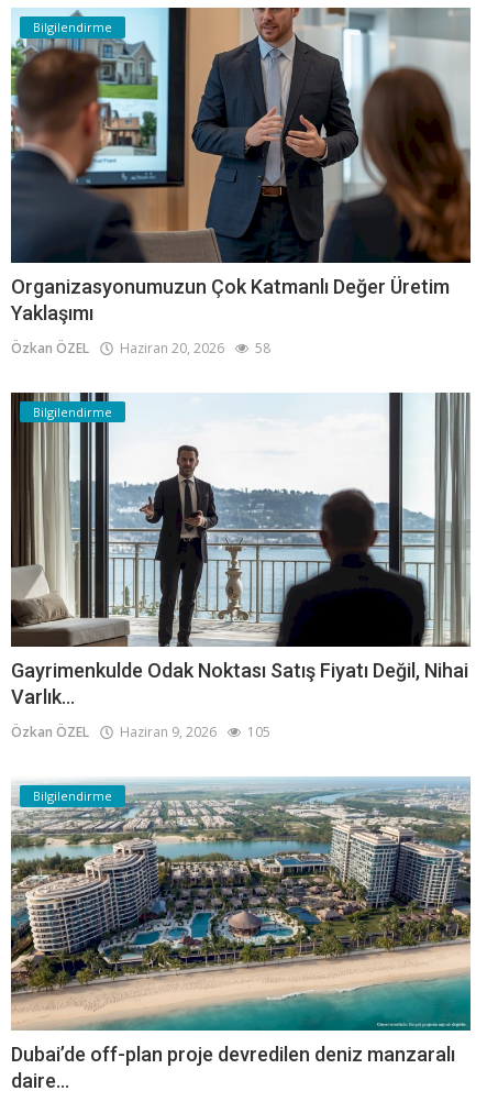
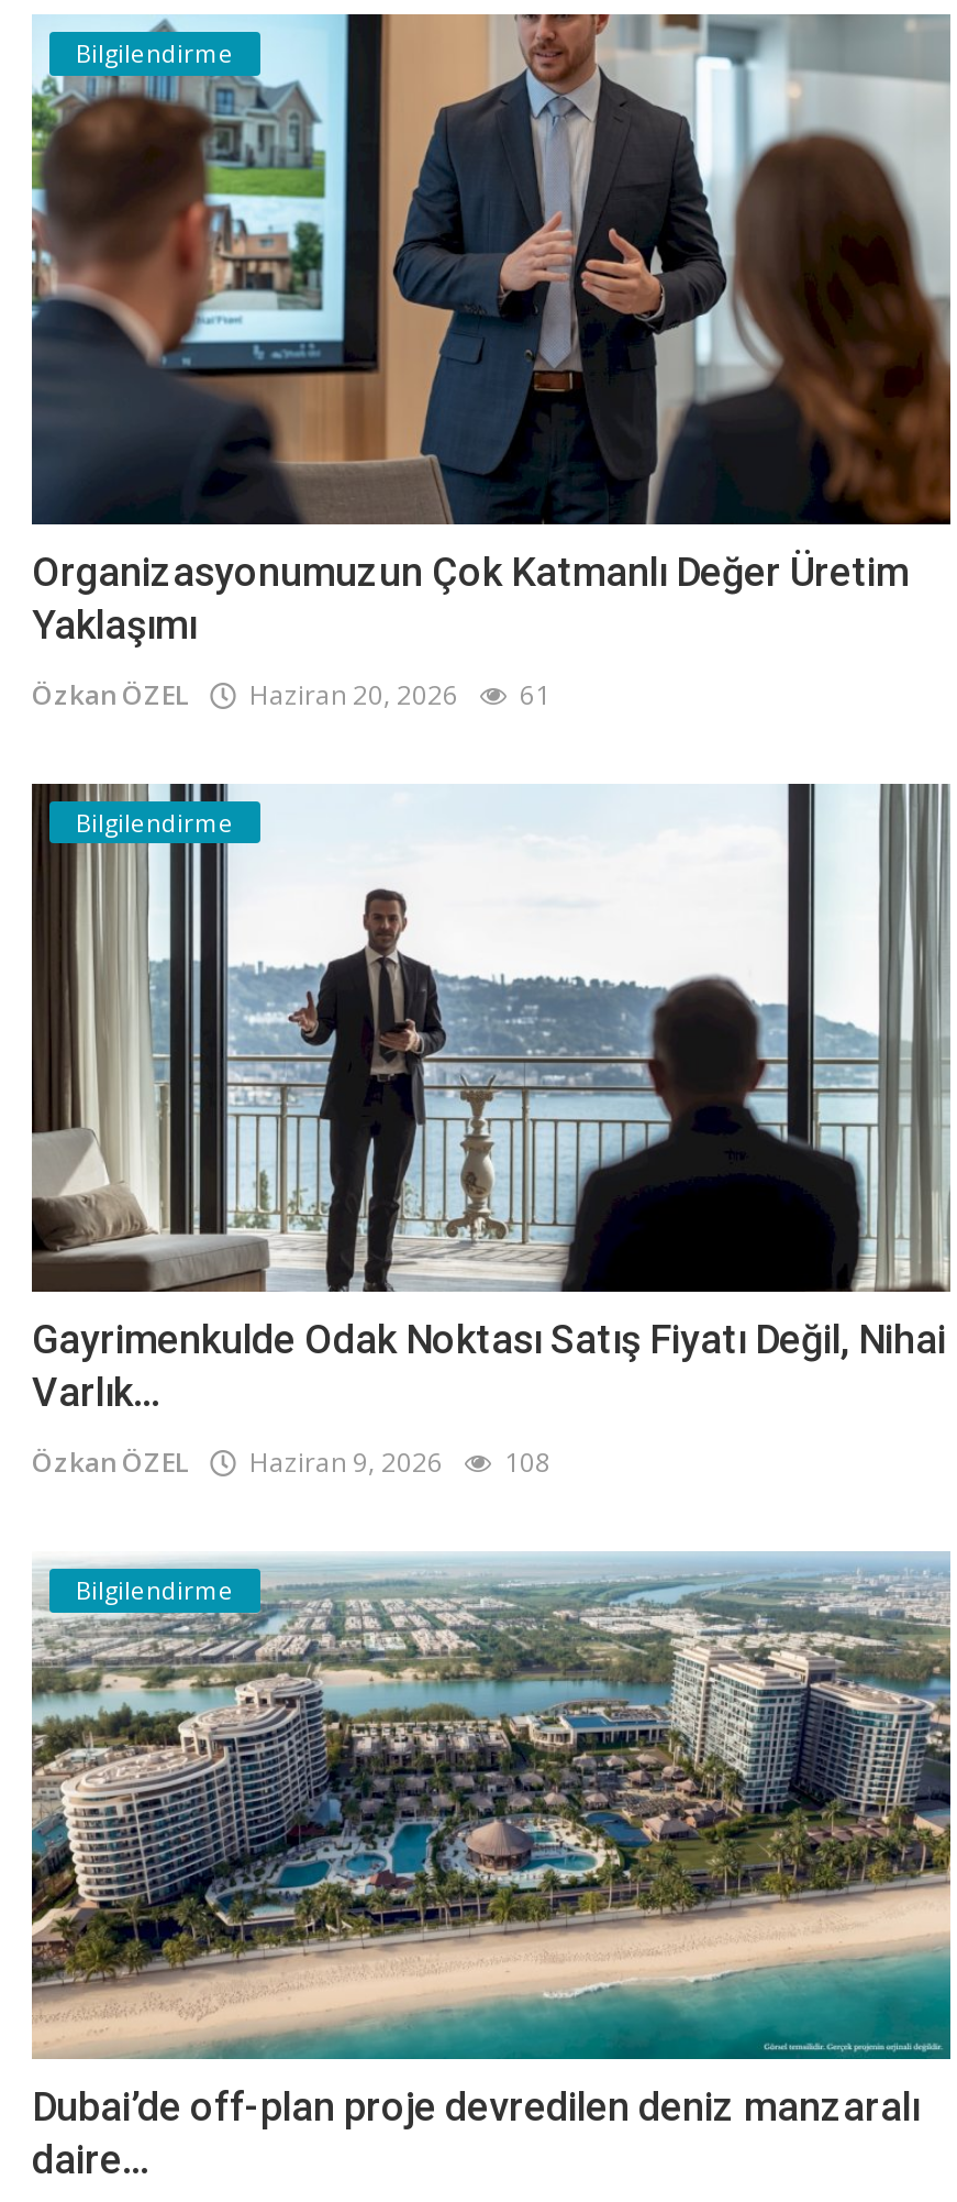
[11,338,270,357] Özkan ÖZEL Haziran 20, 2026 58 -> [32,675,550,713] Özkan ÖZEL Haziran 20, 2026 61
[11,722,270,741] Özkan ÖZEL Haziran 9, 2026 105 -> [32,1443,550,1481] Özkan ÖZEL Haziran 9, 2026 108

